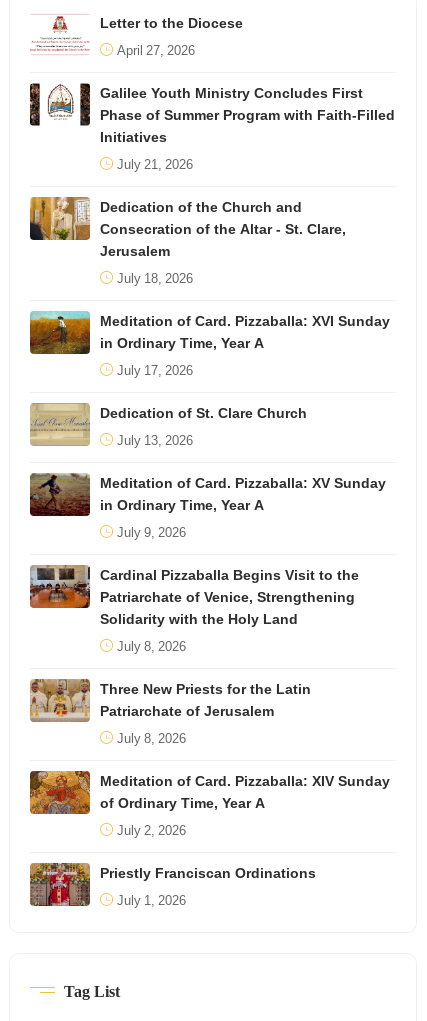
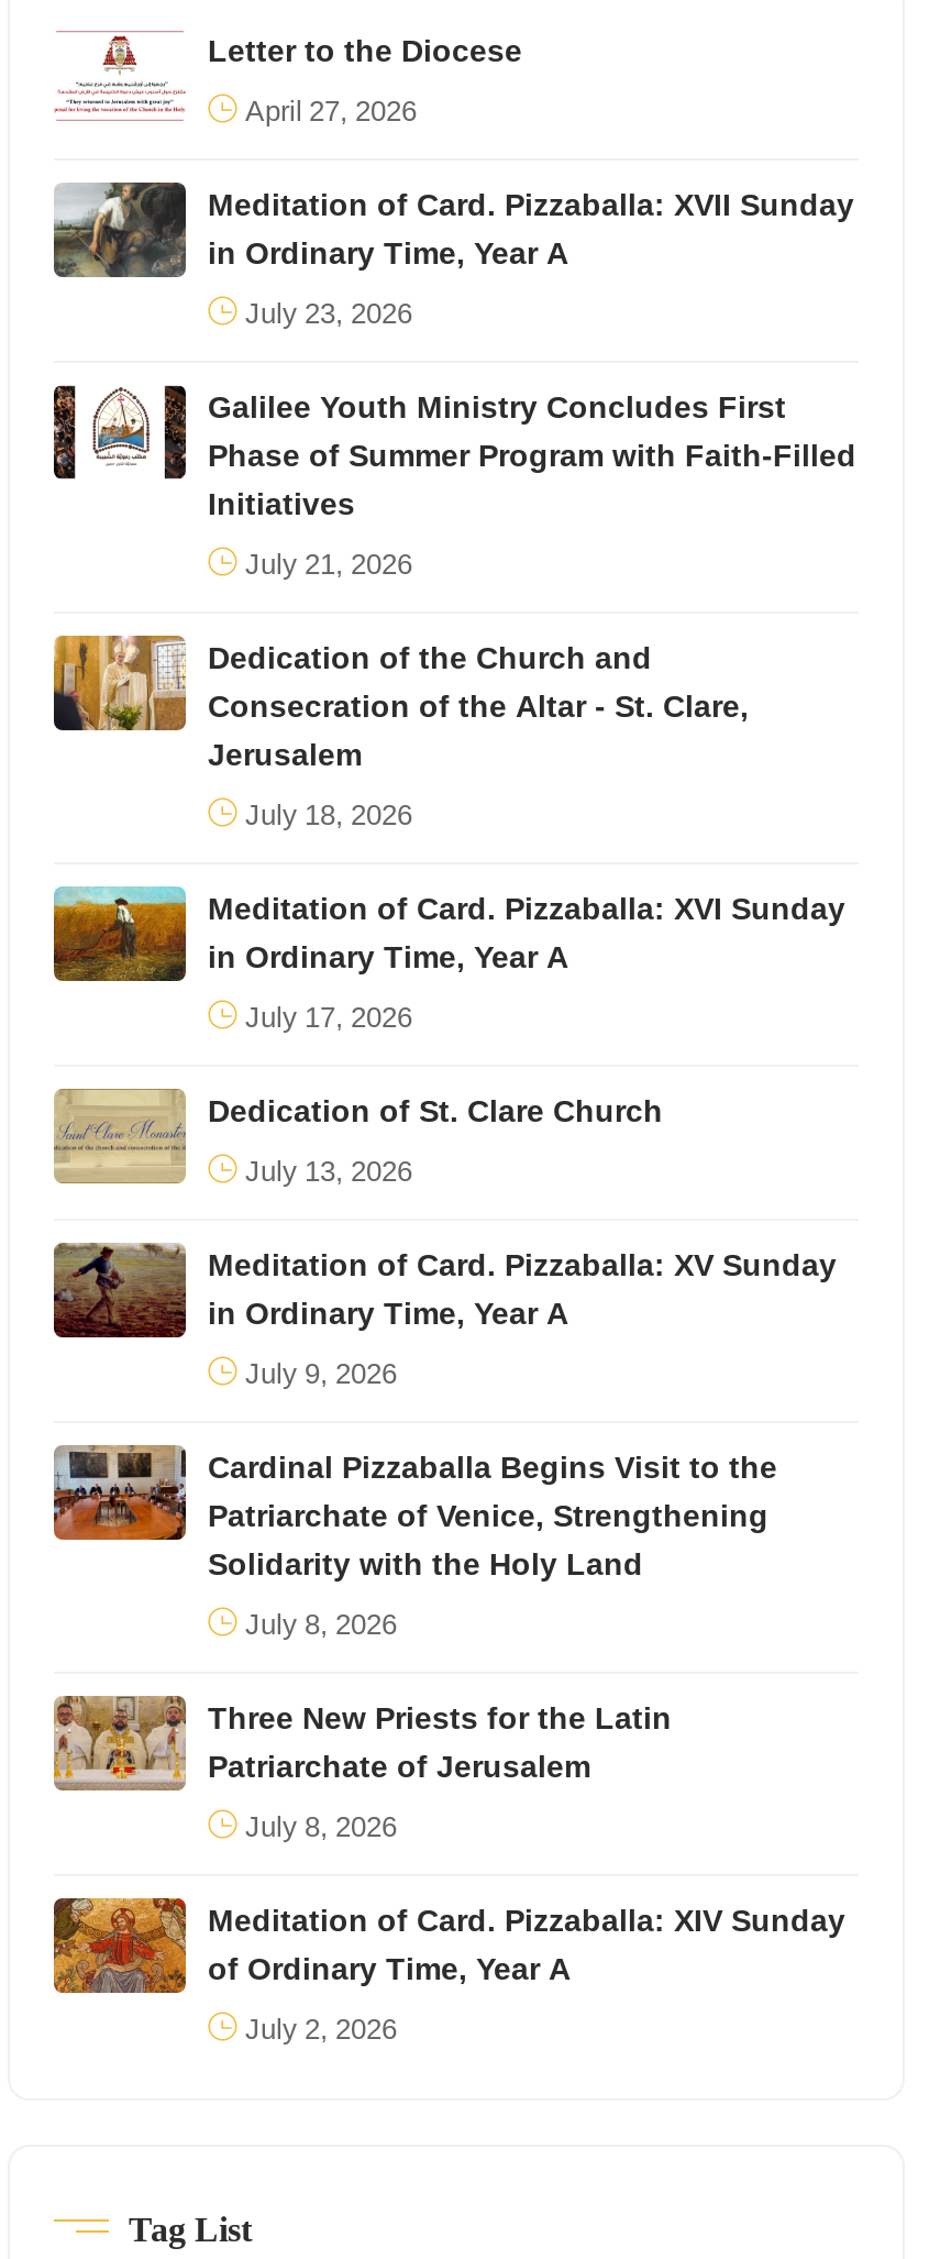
none -> [54,174,854,346] [image] | Meditation of Card. Pizzaballa: XVII Sunday | in Ordinary Time, Year A | July 23, 2026
moved [28,79,395,845] -> [49,376,856,2061]: [image] | Galilee Youth Ministry Concludes First | Phase of Summer Program with Faith-Filled | ... | of Ordinary Time, Year A | July 2, 2026
[29,859,316,915] [image] | Priestly Franciscan Ordinations | July 1, 2026 -> none

